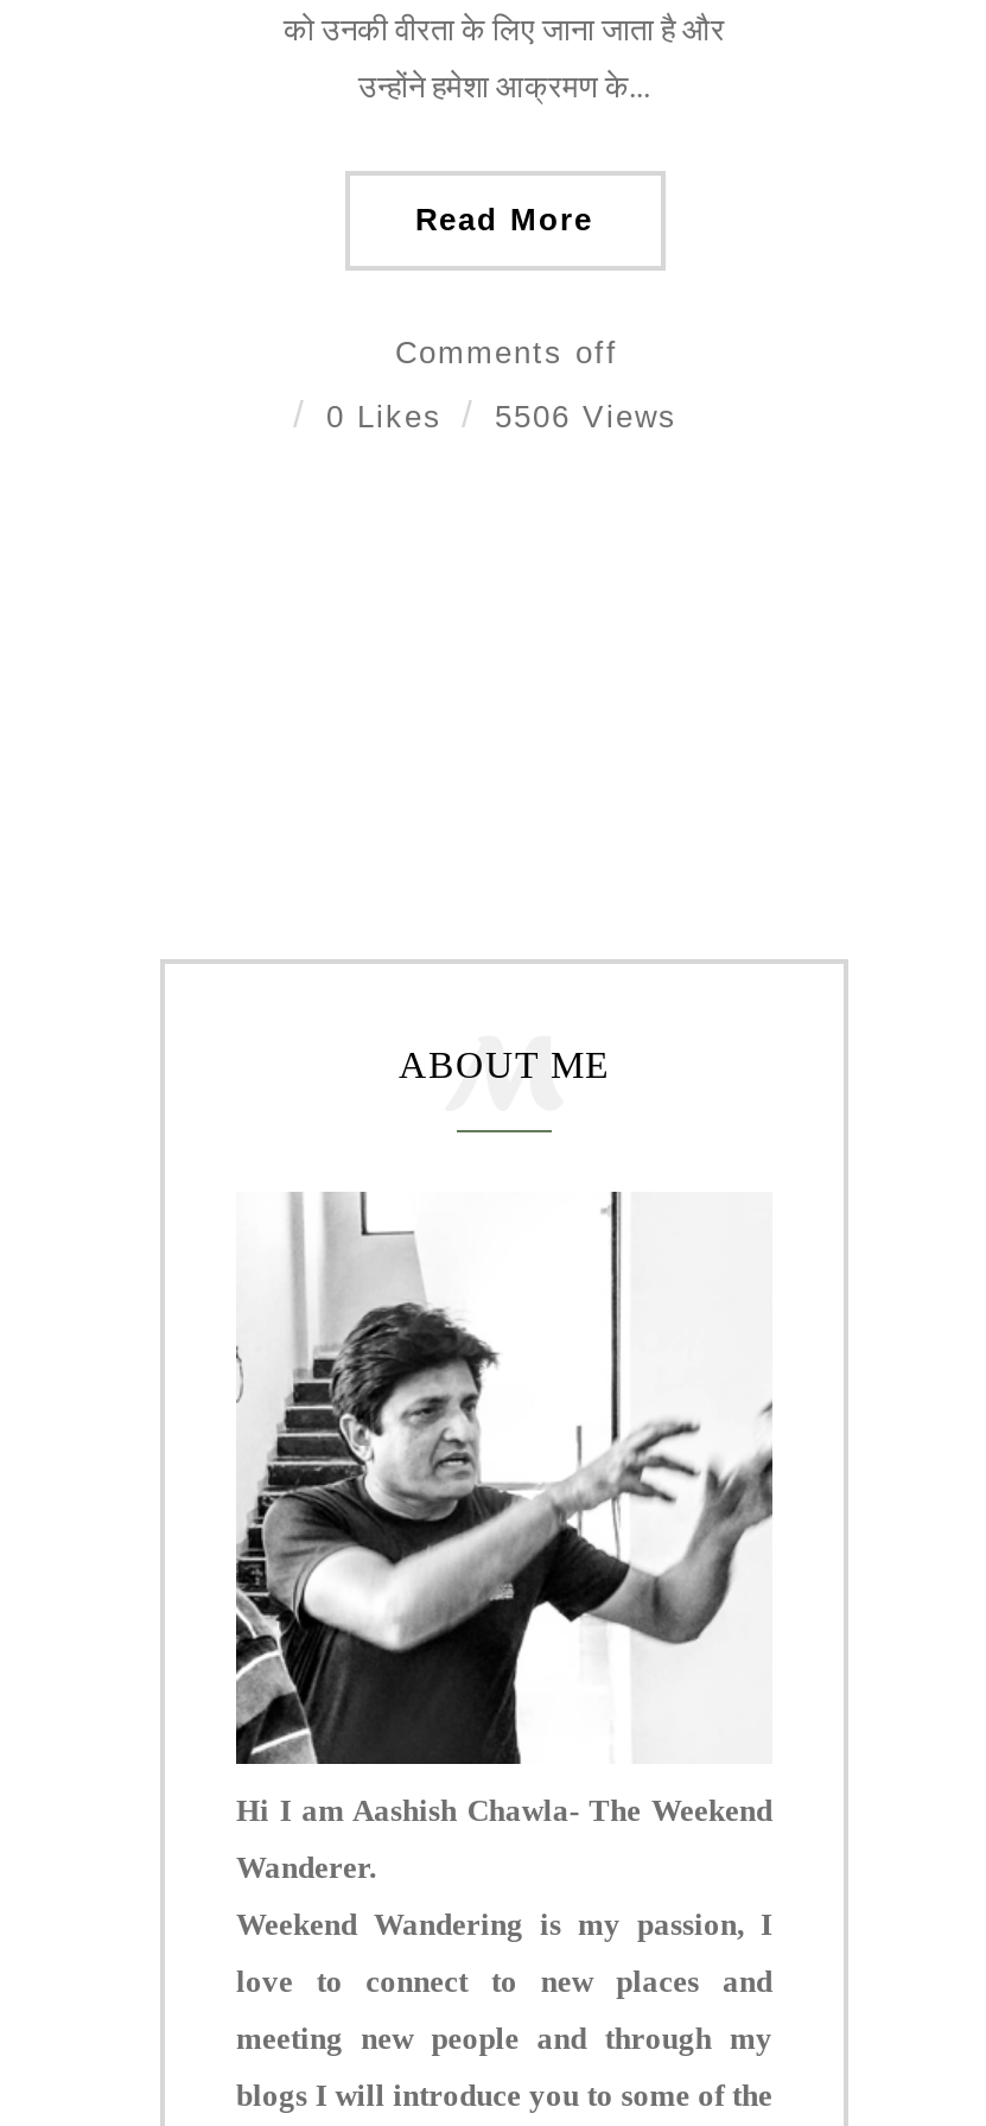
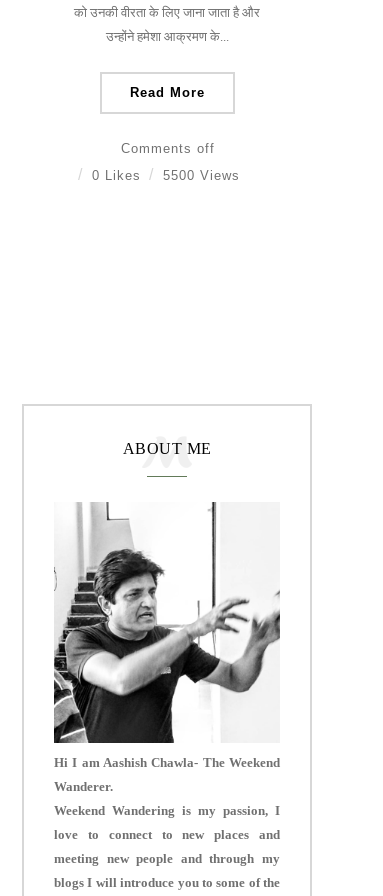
[326,398,678,433] 0 Likes 5506 Views -> [92,167,240,182] 0 Likes 5500 Views

